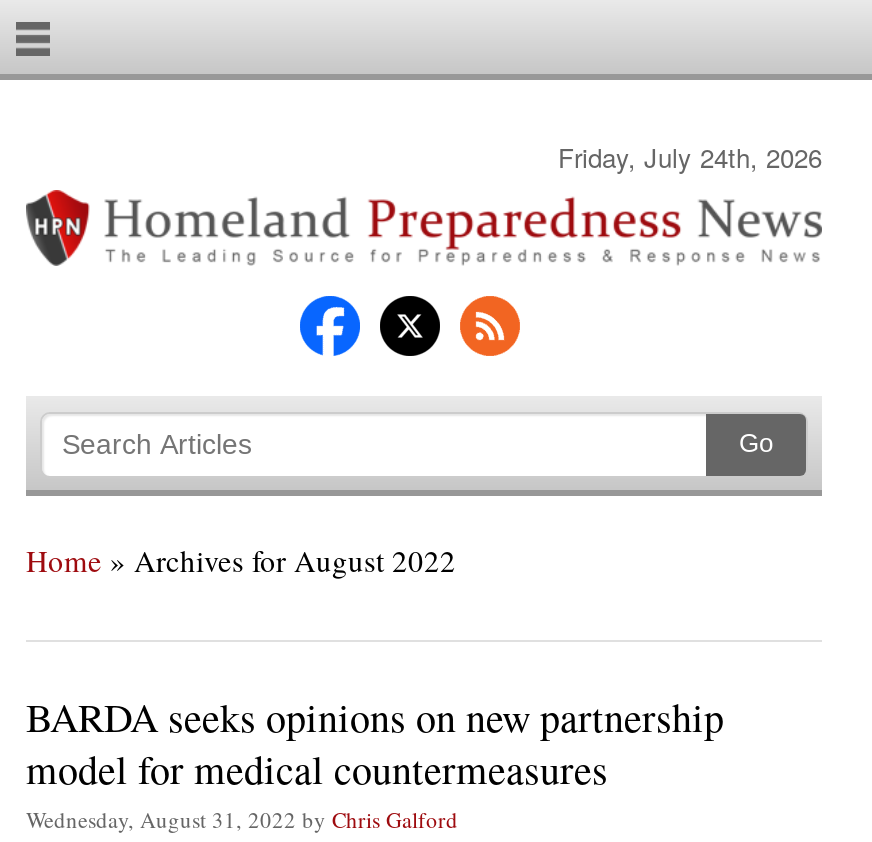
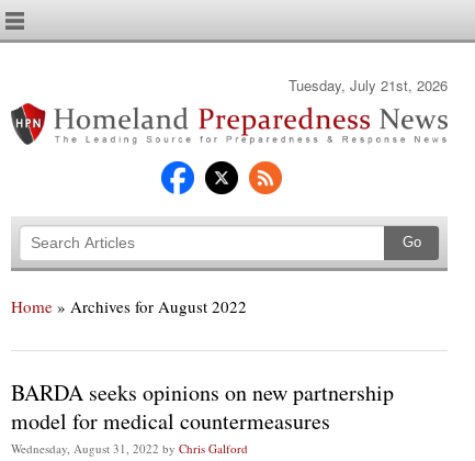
[558,138,822,176] Friday, July 24th, 2026 -> [289,75,448,95] Tuesday, July 21st, 2026

